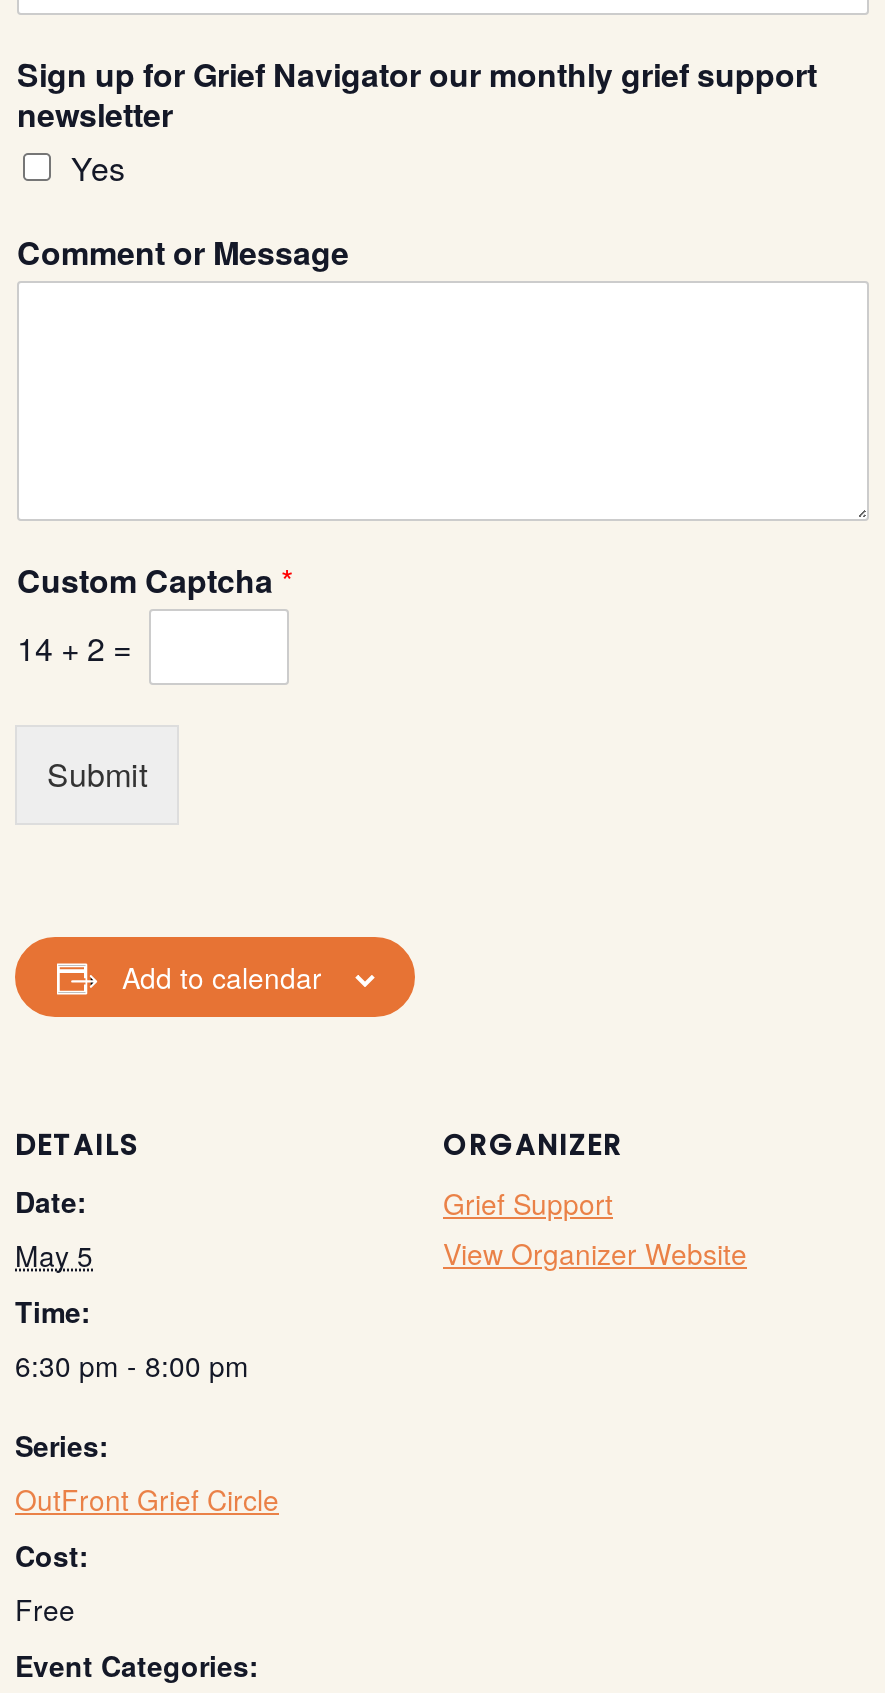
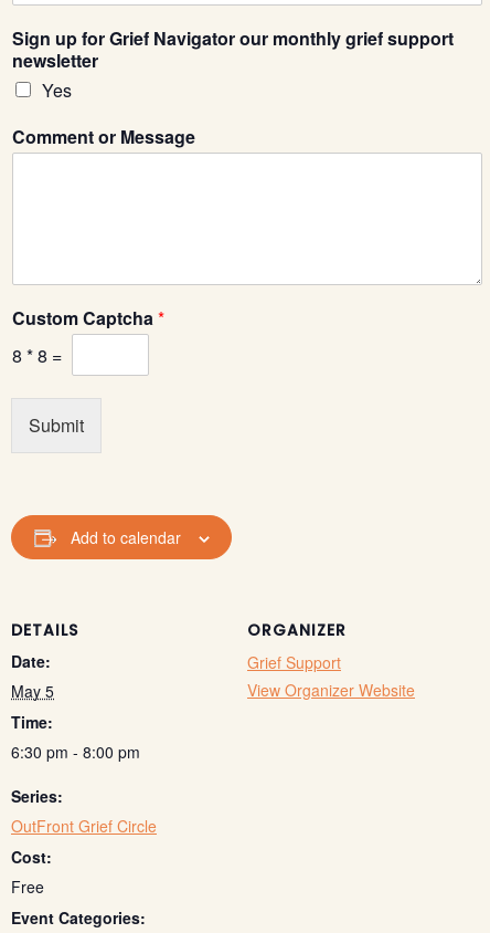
[17,624,131,670] 14 + 2 = -> [12,342,62,368] 8 * 8 =

